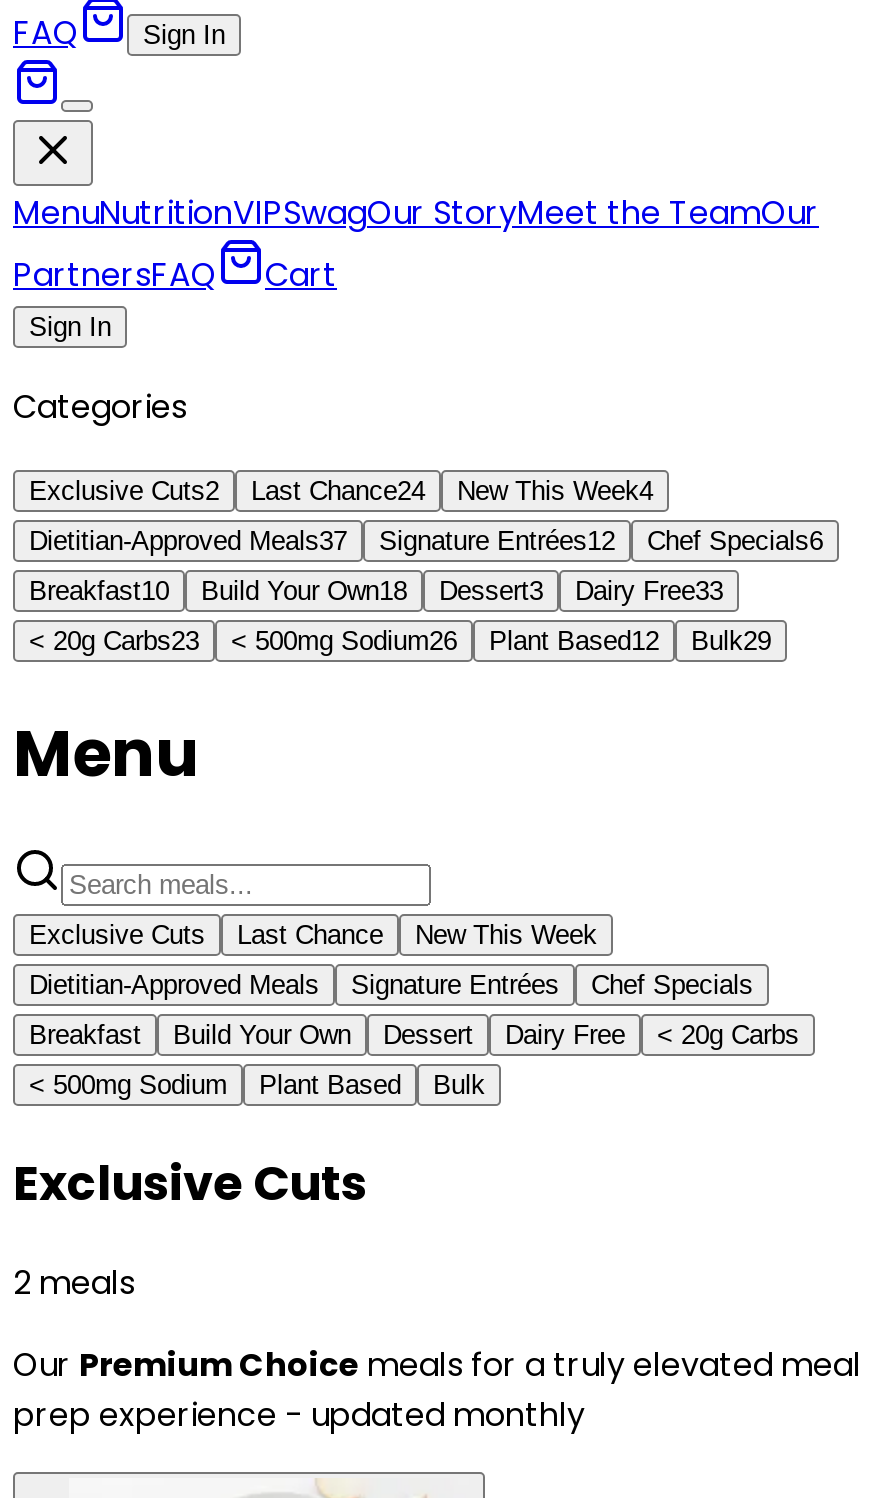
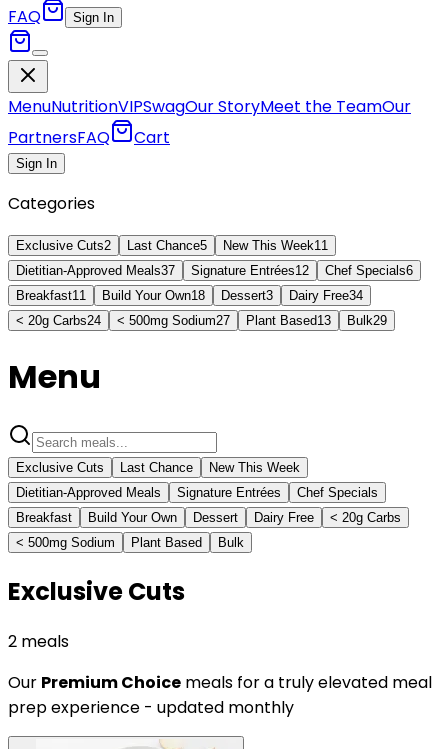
[251,476,425,506] Last Chance24 -> [127,238,207,253] Last Chance5
[457,476,653,506] New This Week4 -> [223,238,328,253] New This Week11
[29,576,169,606] Breakfast10 -> [16,288,86,303] Breakfast11
[575,576,723,606] Dairy Free33 -> [289,288,363,303] Dairy Free34
[29,626,199,656] < 20g Carbs23 -> [16,313,101,328] < 20g Carbs24
[231,626,457,656] < 500mg Sodium26 -> [117,313,230,328] < 500mg Sodium27
[489,626,659,656] Plant Based12 -> [246,313,331,328] Plant Based13

